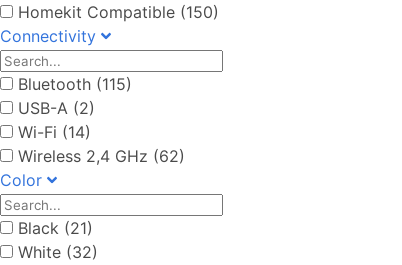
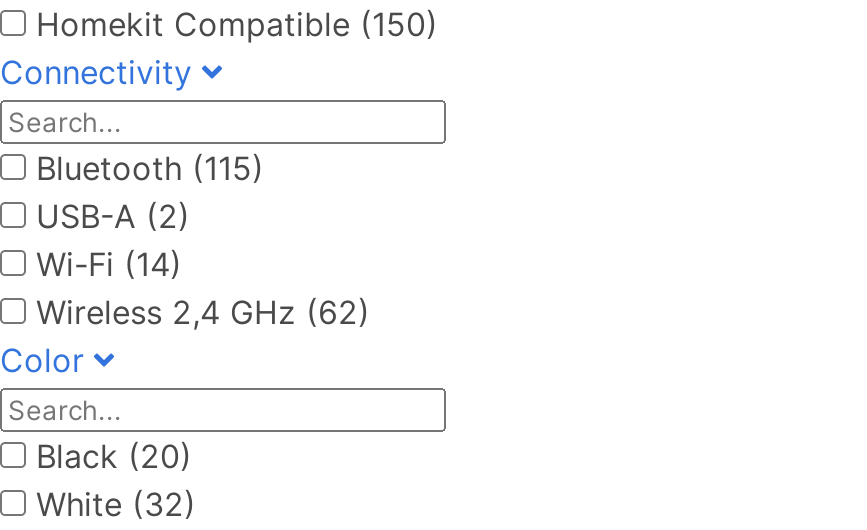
[18,218,93,238] Black (21) -> [36,436,192,476] Black (20)

